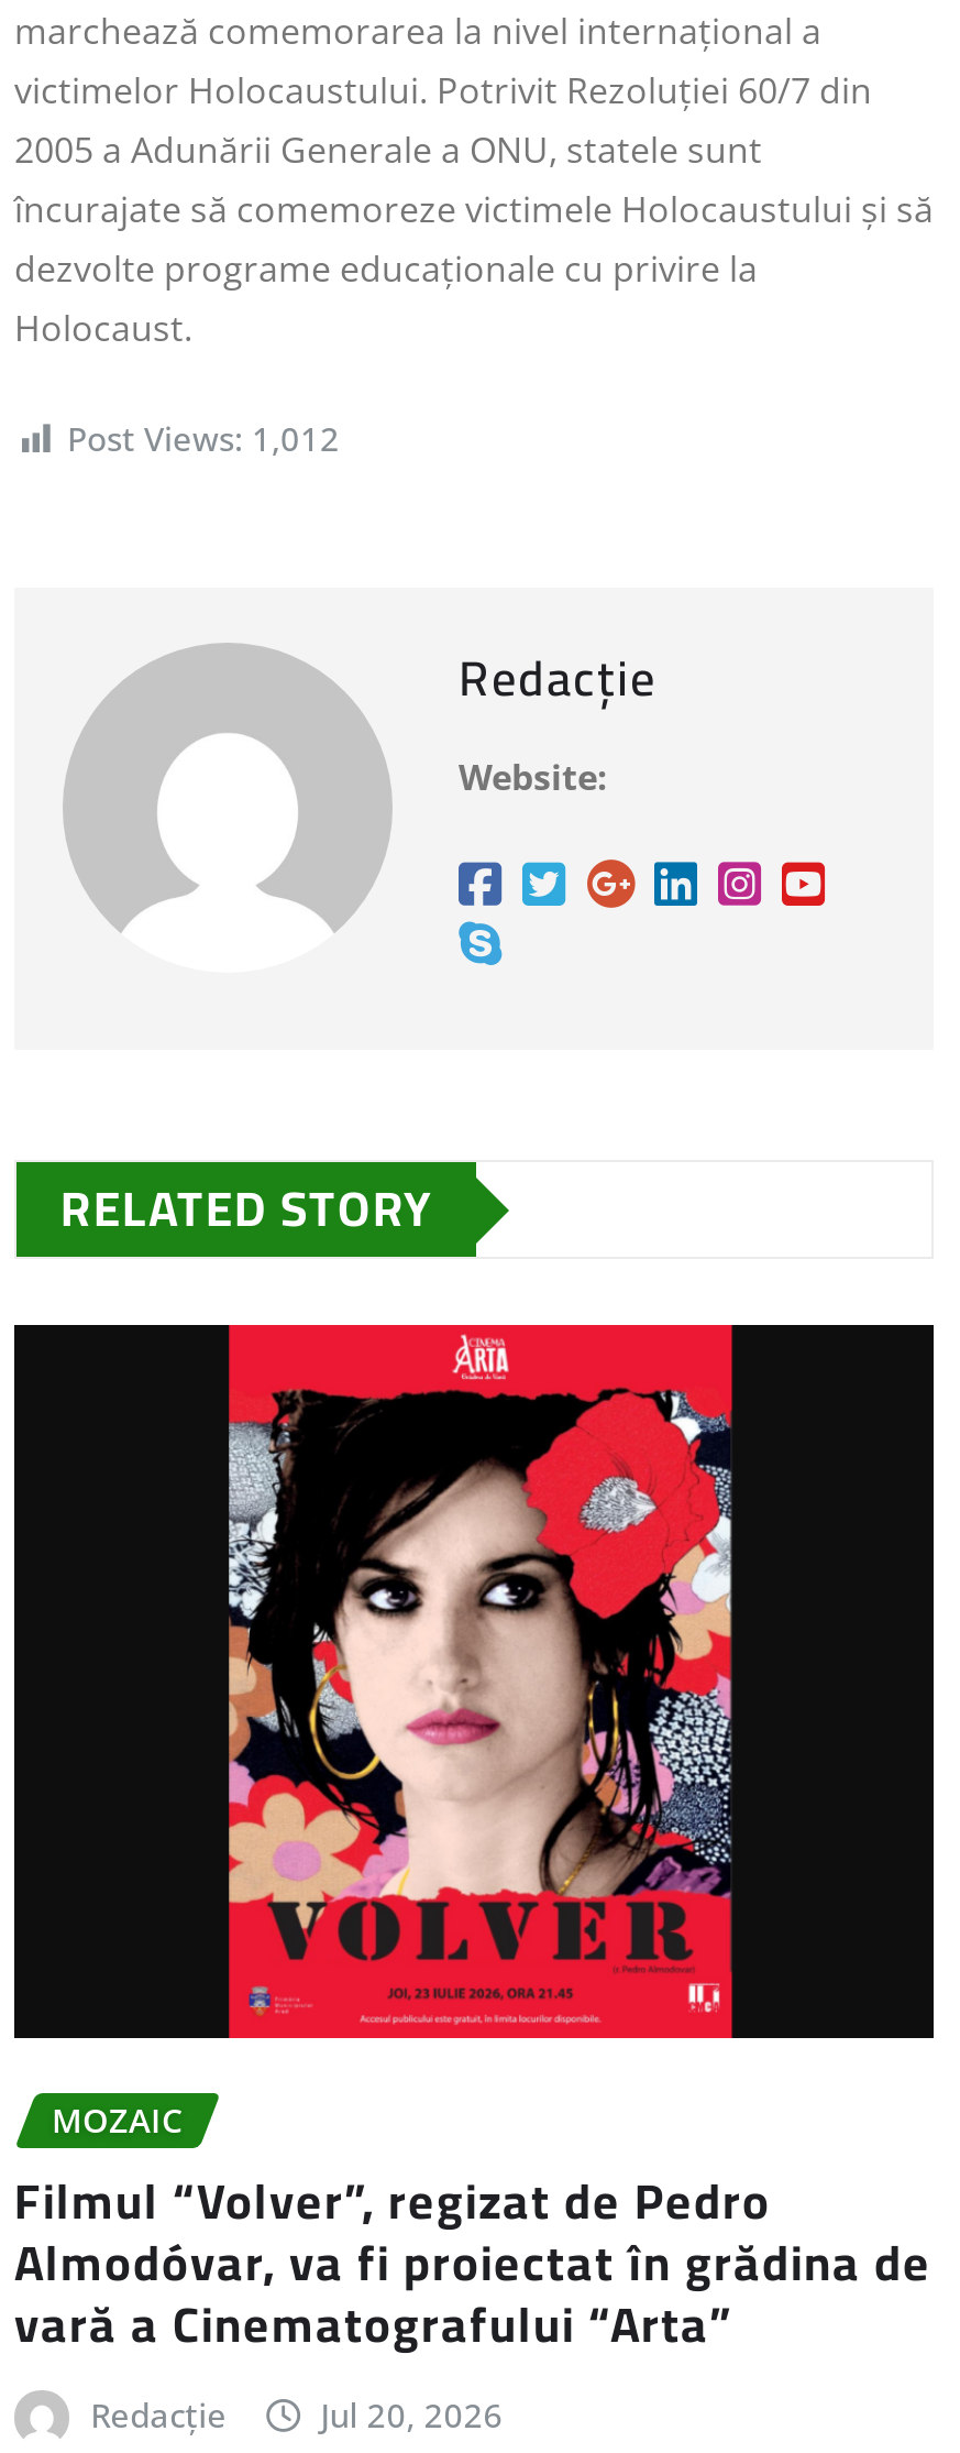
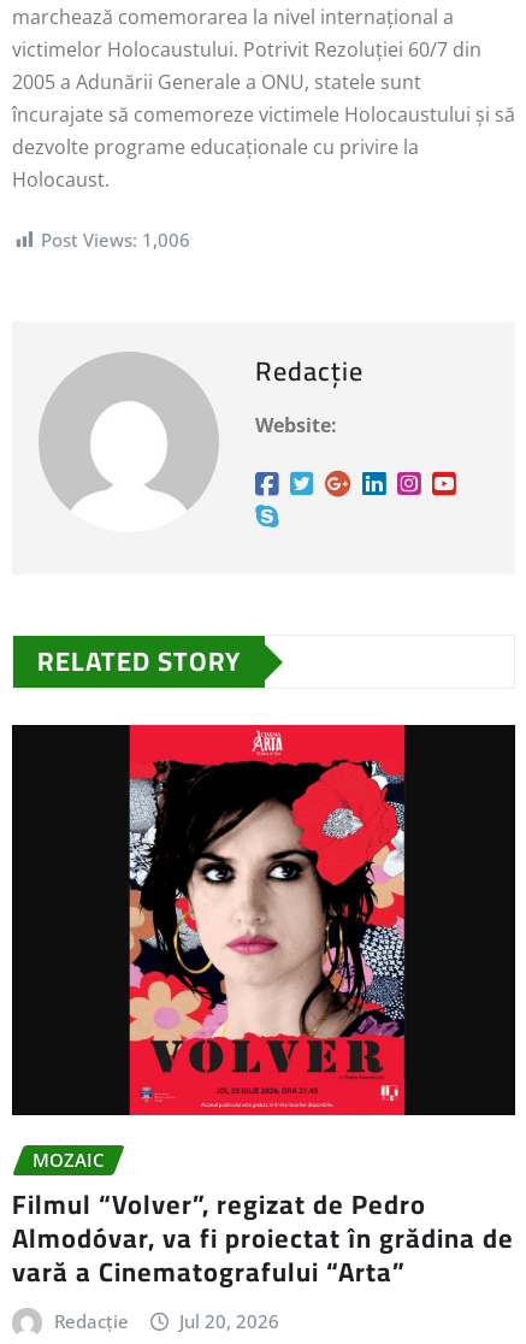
[67,415,340,459] Post Views: 1,012 -> [41,227,190,251] Post Views: 1,006

